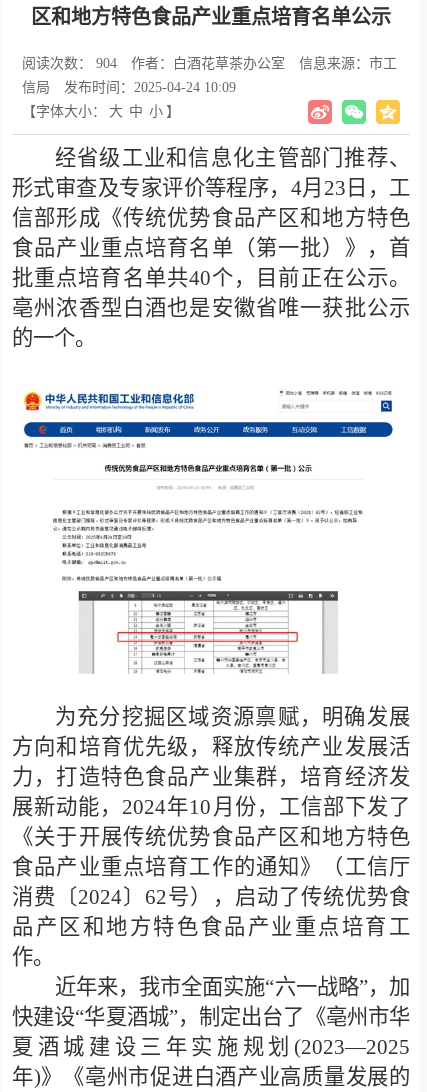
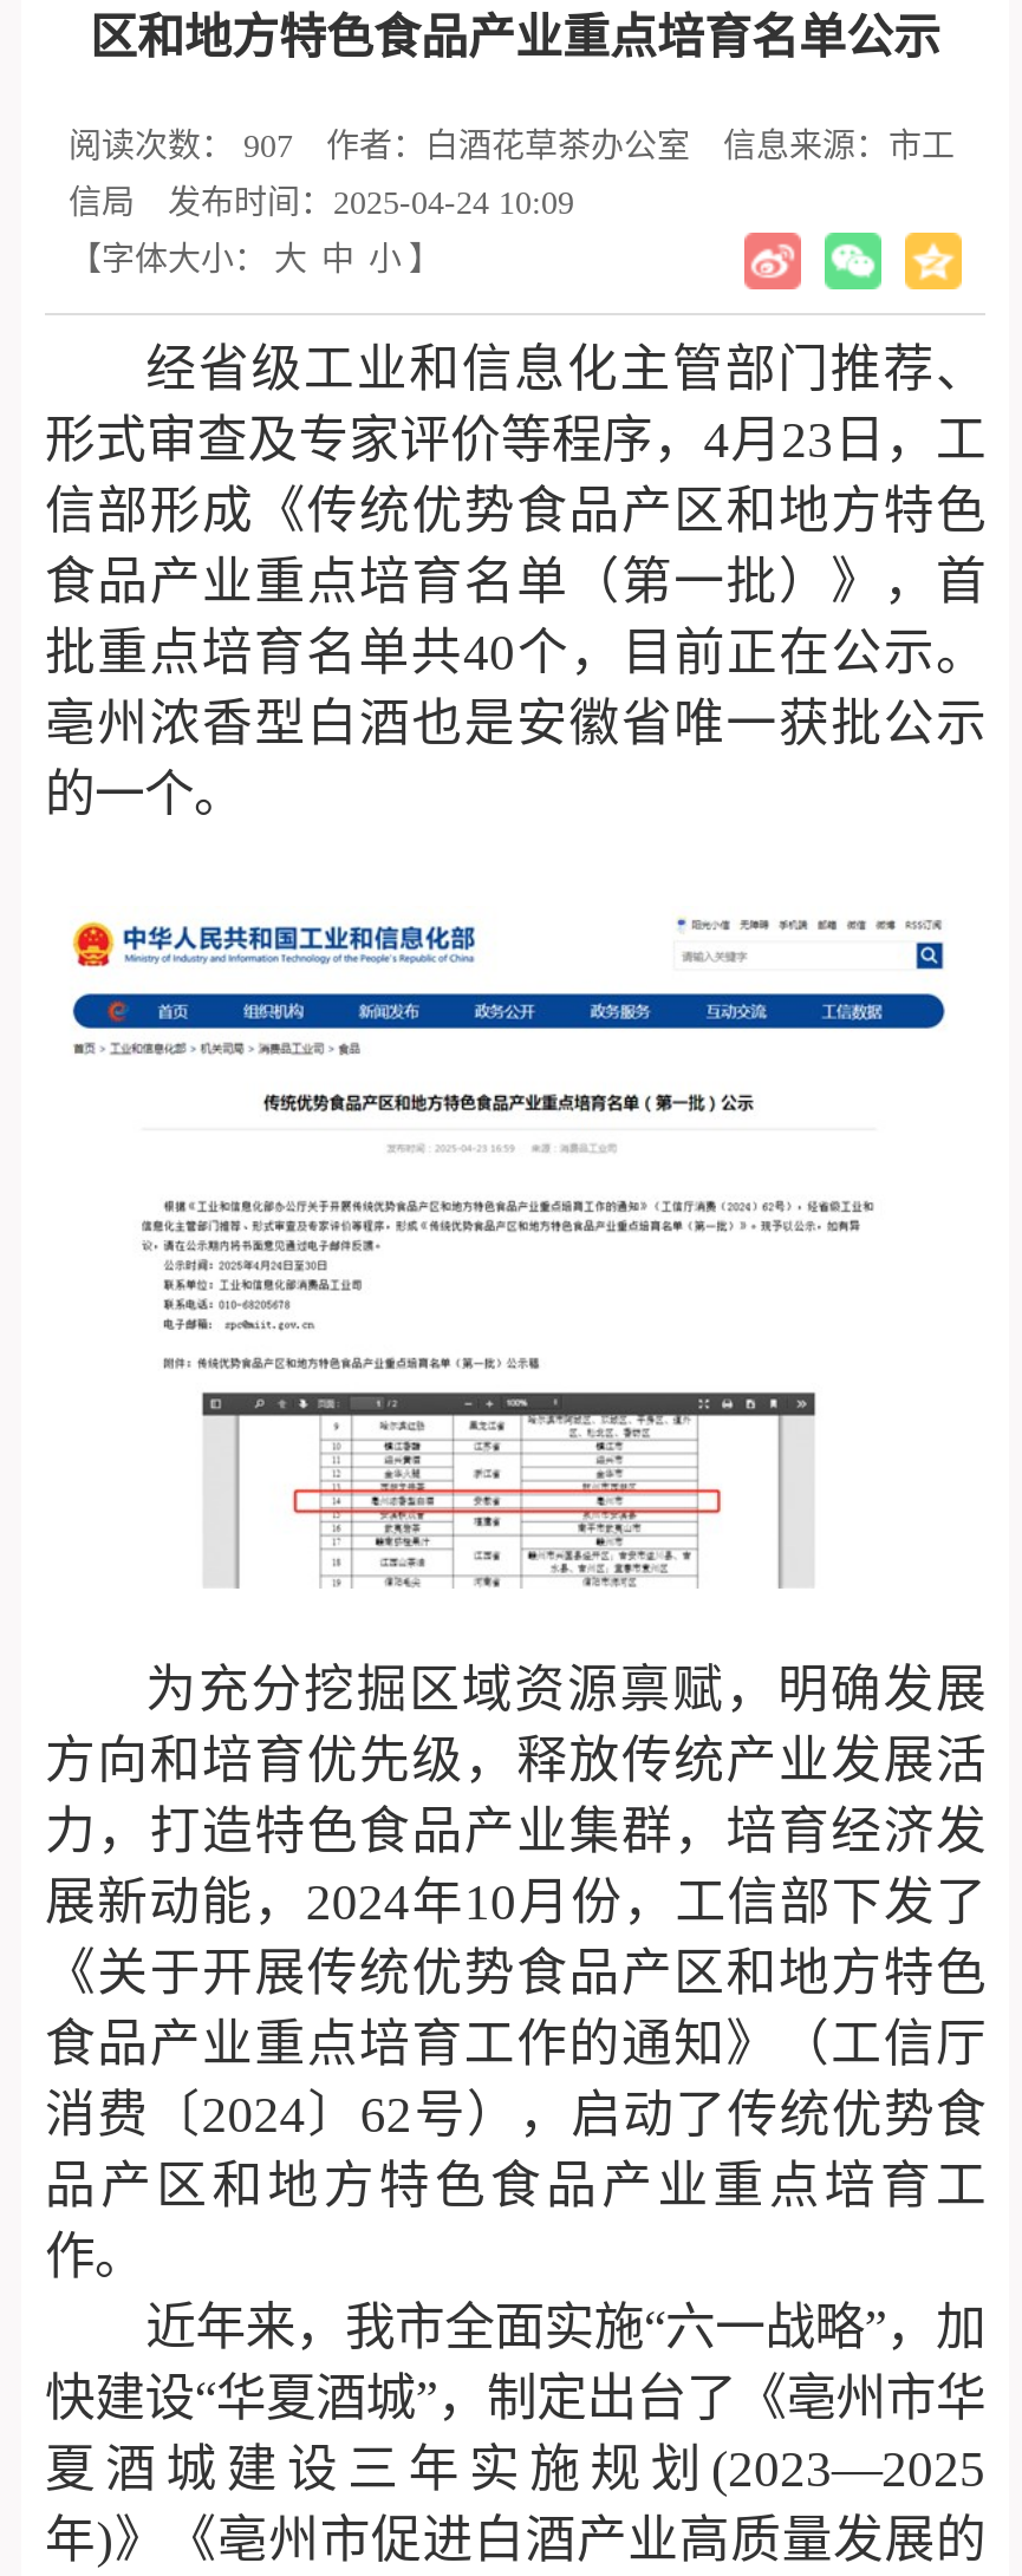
[22,56,397,71] 阅读次数：904 作者：白酒花草茶办公室 信息来源：市工 -> [69,129,955,164] 阅读次数：907 作者：白酒花草茶办公室 信息来源：市工

